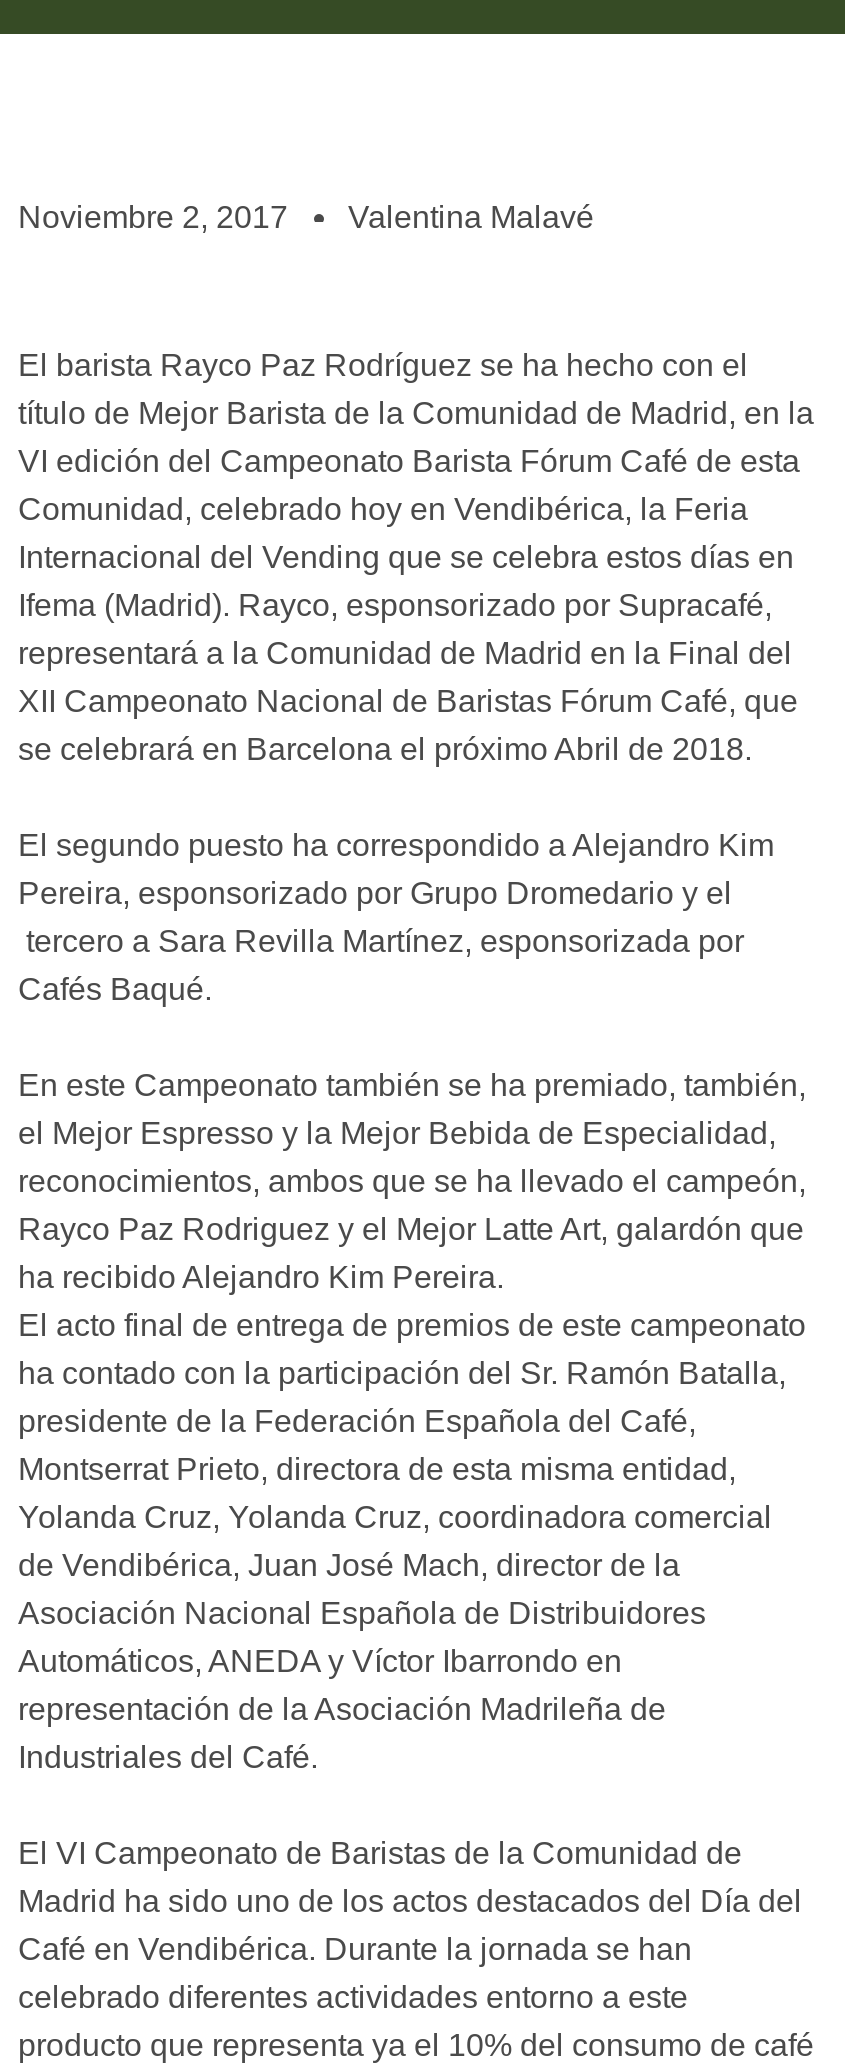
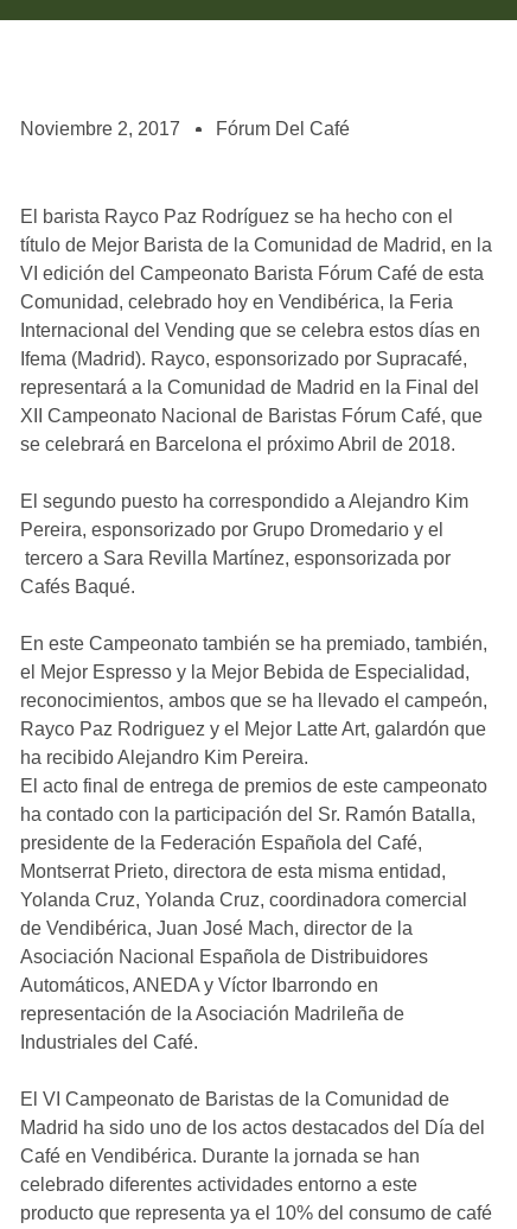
[348,200,594,234] Valentina Malavé -> [216,119,350,139] Fórum Del Café

